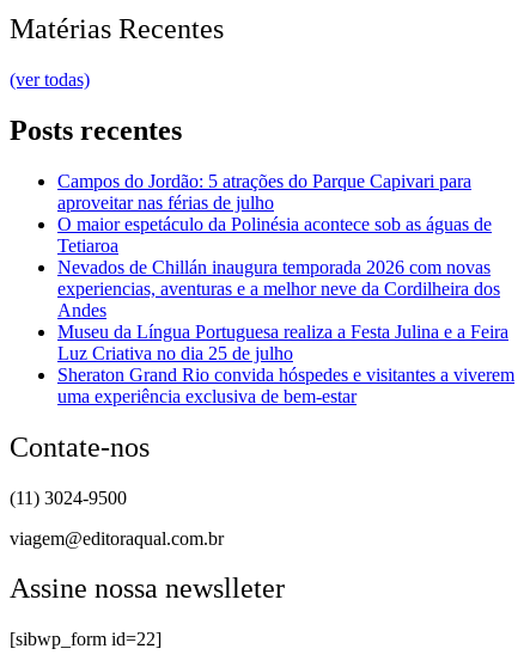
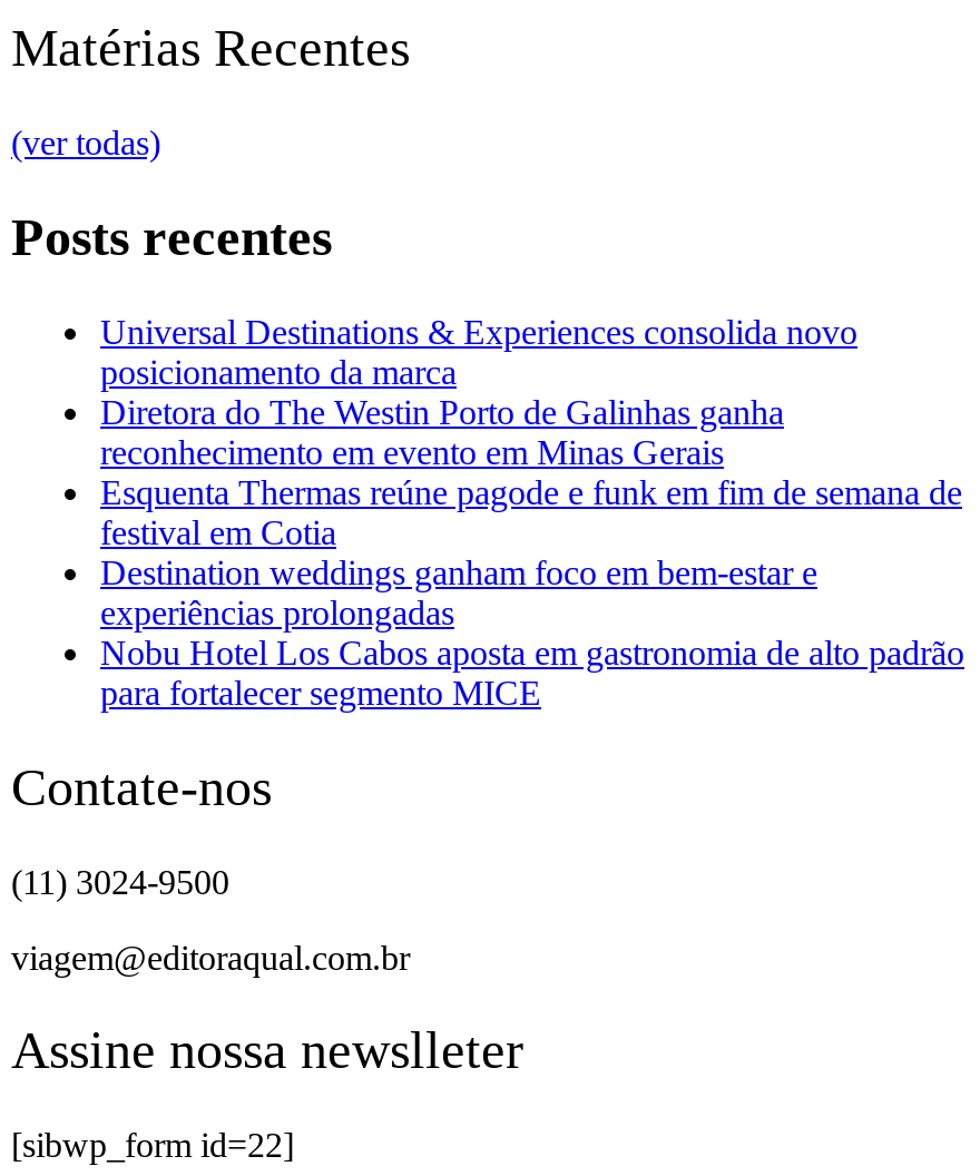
[57,171,514,406] Campos do Jordão: 5 atrações do Parque Capivari para | aproveitar nas férias de julho | O maior espetáculo da Polinésia acontece sob as águas de | Tetiaroa | Nevados de Chillán inaugura temporada 2026 com novas | experiencias, aventuras e a melhor neve da Cordilheira dos | Andes | Museu da Língua Portuguesa realiza a Festa Julina e a Feira | Luz Criativa no dia 25 de julho | Sheraton Grand Rio convida hóspedes e visitantes a viverem | uma experiência exclusiva de bem-estar -> [100,312,964,711] Universal Destinations & Experiences consolida novo | posicionamento da marca | Diretora do The Westin Porto de Galinhas ganha | reconhecimento em evento em Minas Gerais | Esquenta Thermas reúne pagode e funk em fim de semana de | festival em Cotia | Destination weddings ganham foco em bem-estar e | experiências prolongadas | Nobu Hotel Los Cabos aposta em gastronomia de alto padrão | para fortalecer segmento MICE

